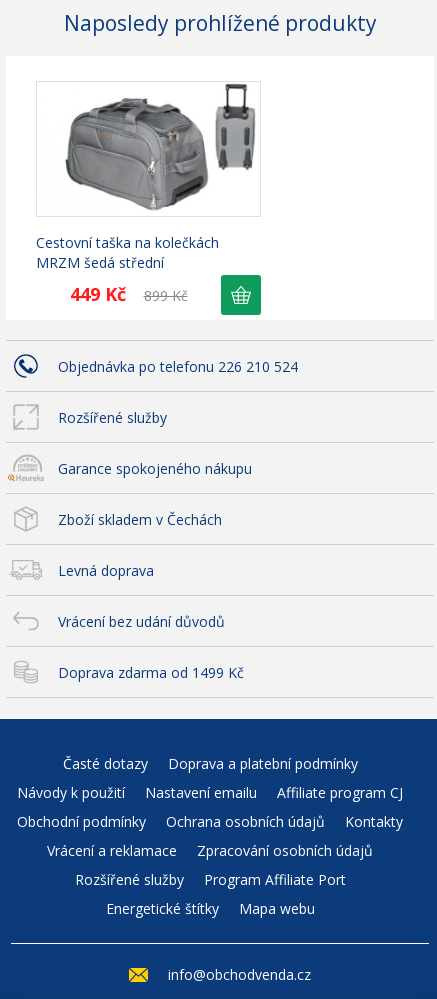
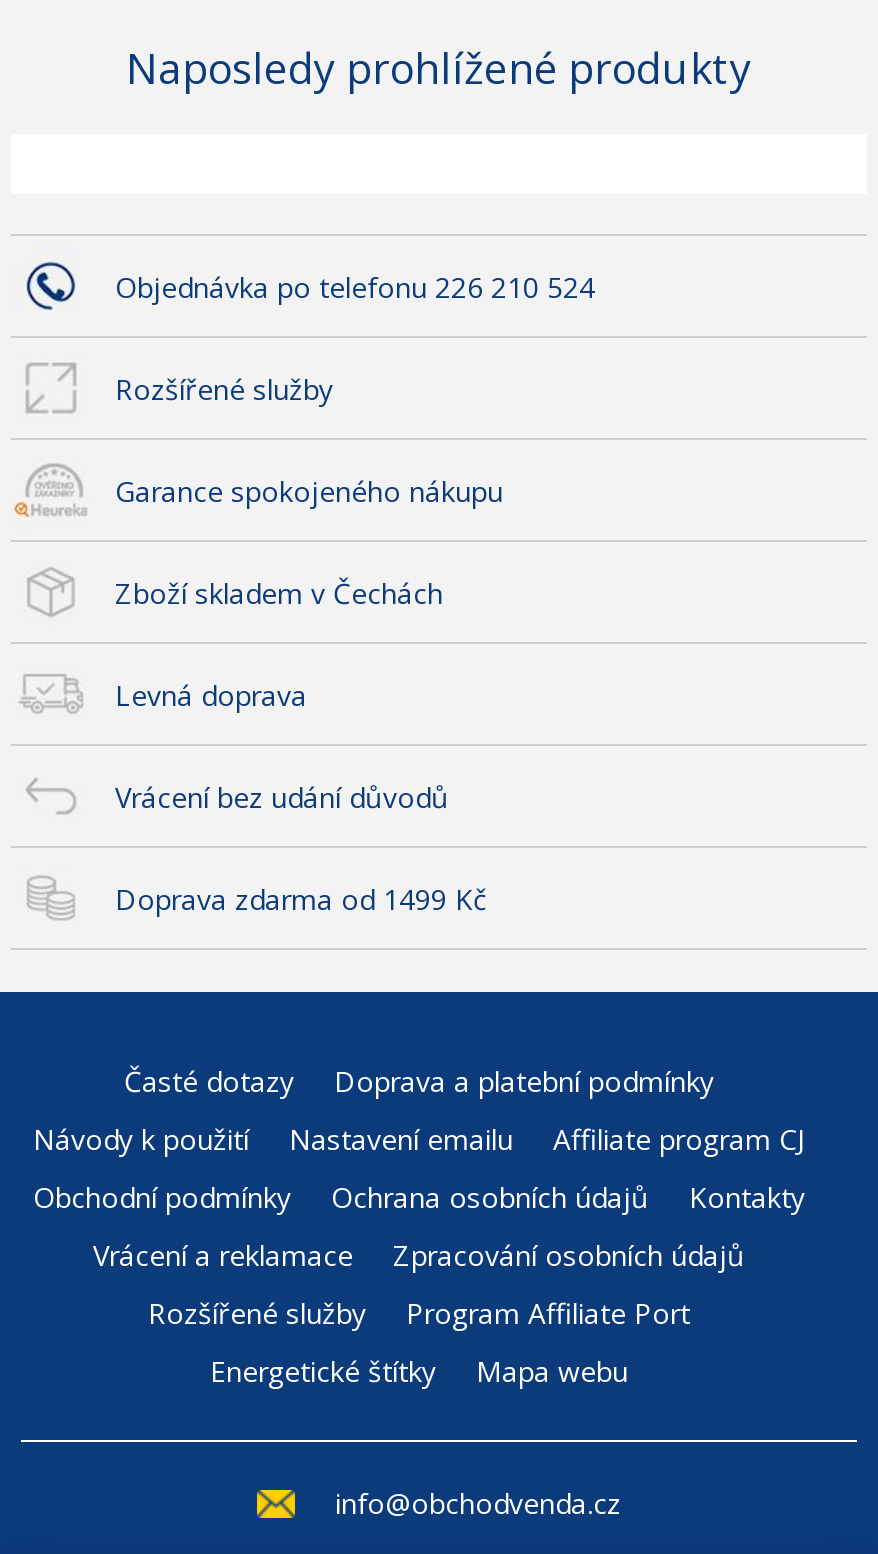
[215,83,255,170] [image] -> none
[36,98,219,306] [image] | Cestovní taška na kolečkách | MRZM šedá střední | 449 Kč | 899 Kč -> none
[220,274,262,316] [image] -> none

